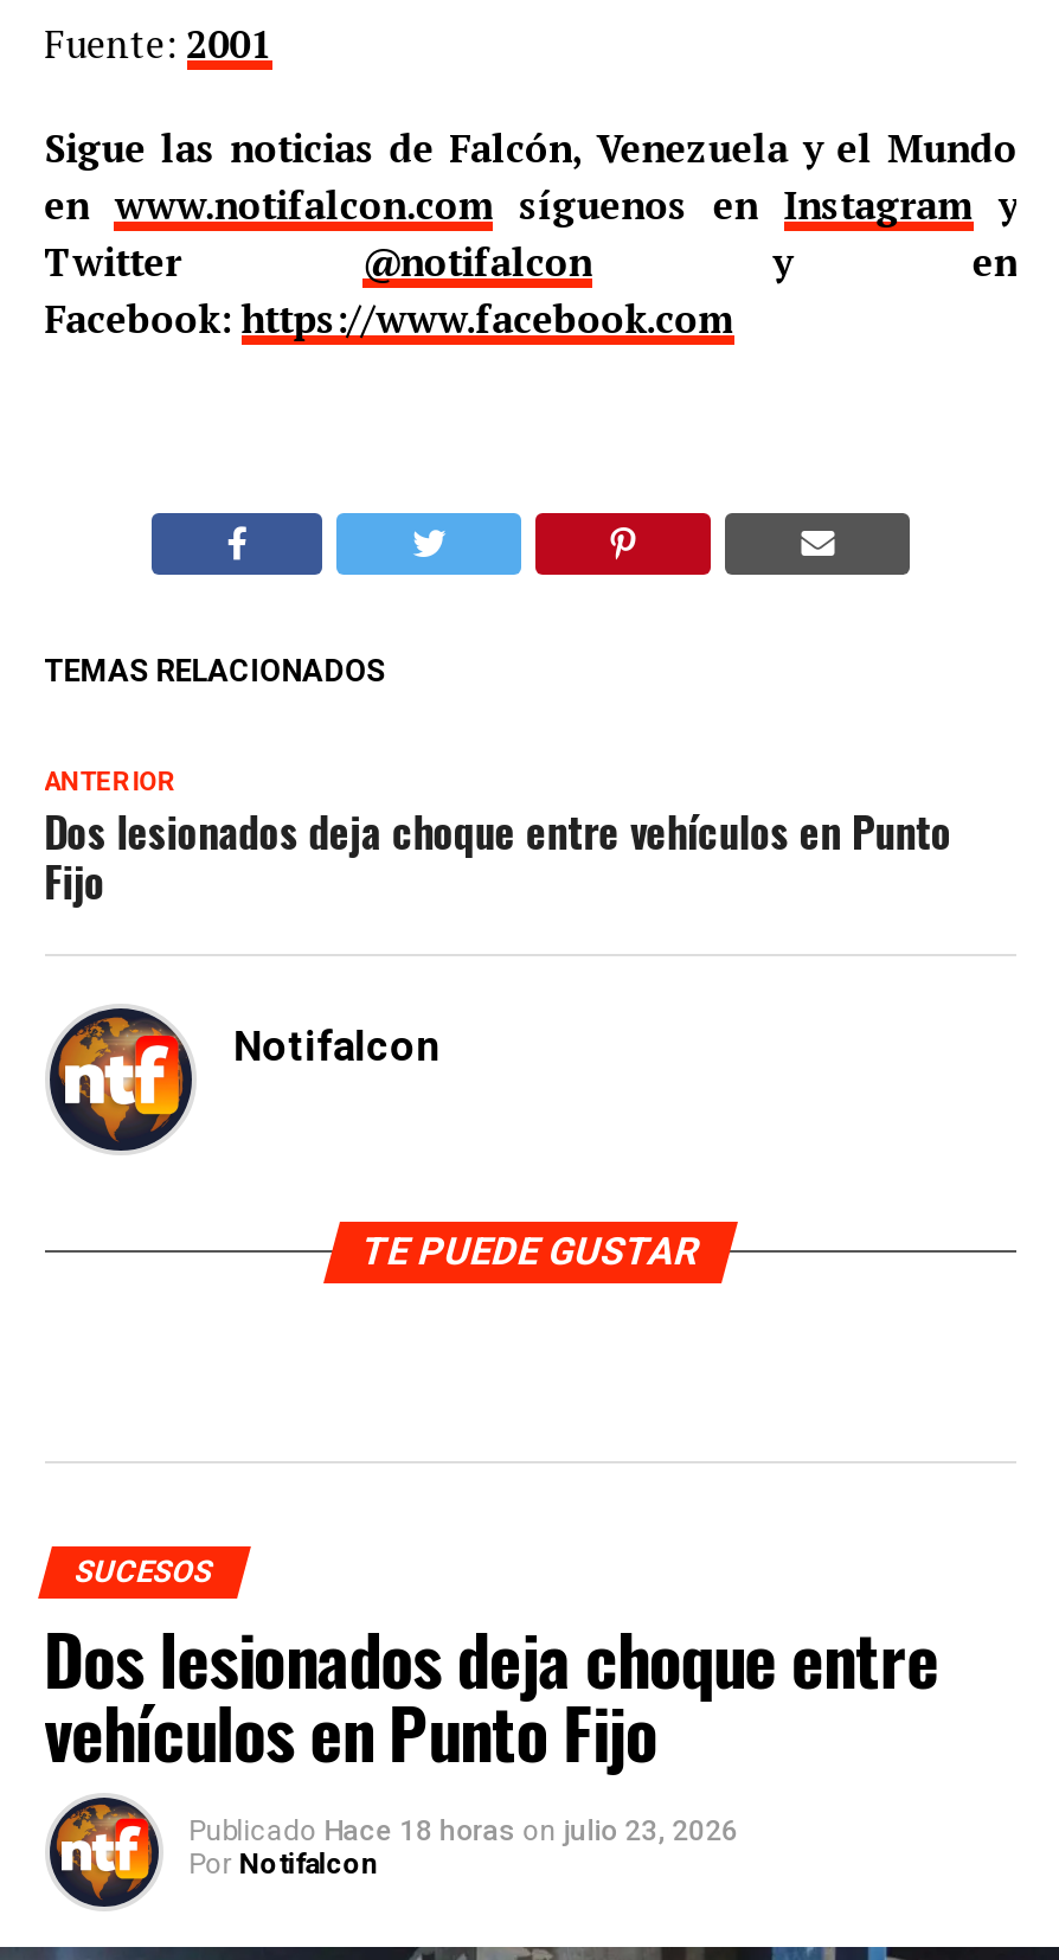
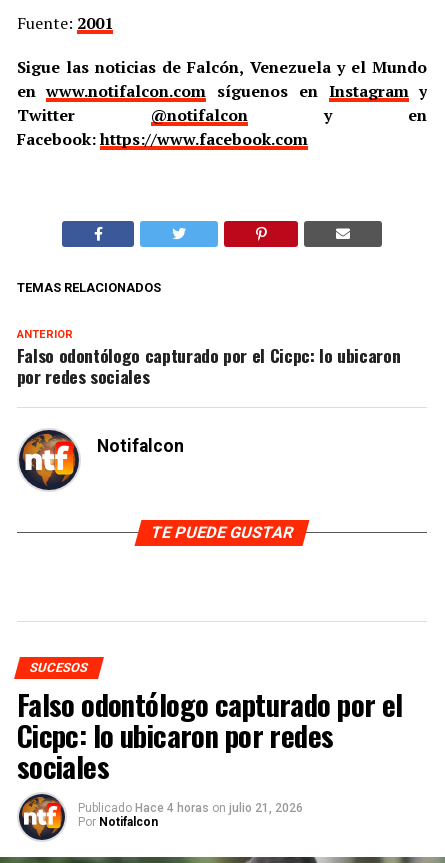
[44,799,952,911] Dos lesionados deja choque entre vehículos en Punto | Fijo -> [17,342,400,389] Falso odontólogo capturado por el Cicpc: lo ubicaron | por redes sociales
[44,1608,939,1847] Dos lesionados deja choque entre | vehículos en Punto Fijo | Publicado Hace 18 horas on julio 23, 2026 -> [17,683,403,815] Falso odontólogo capturado por el | Cicpc: lo ubicaron por redes | sociales | Publicado Hace 4 horas on julio 21, 2026

